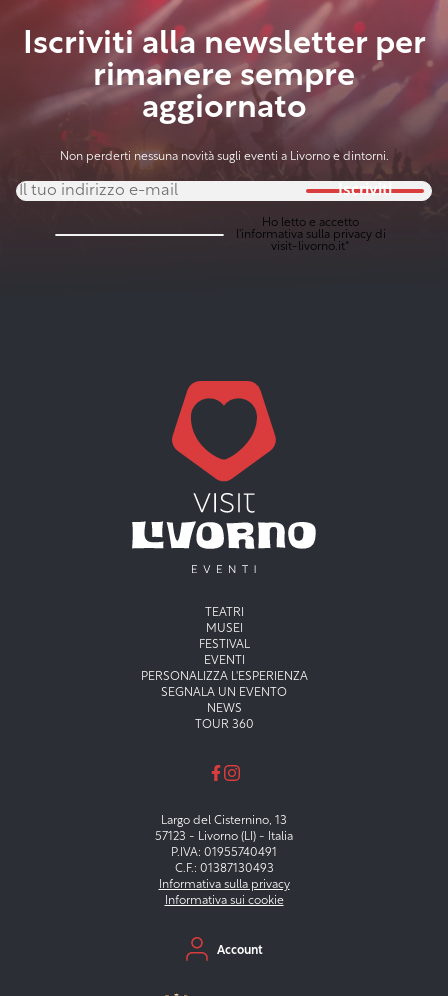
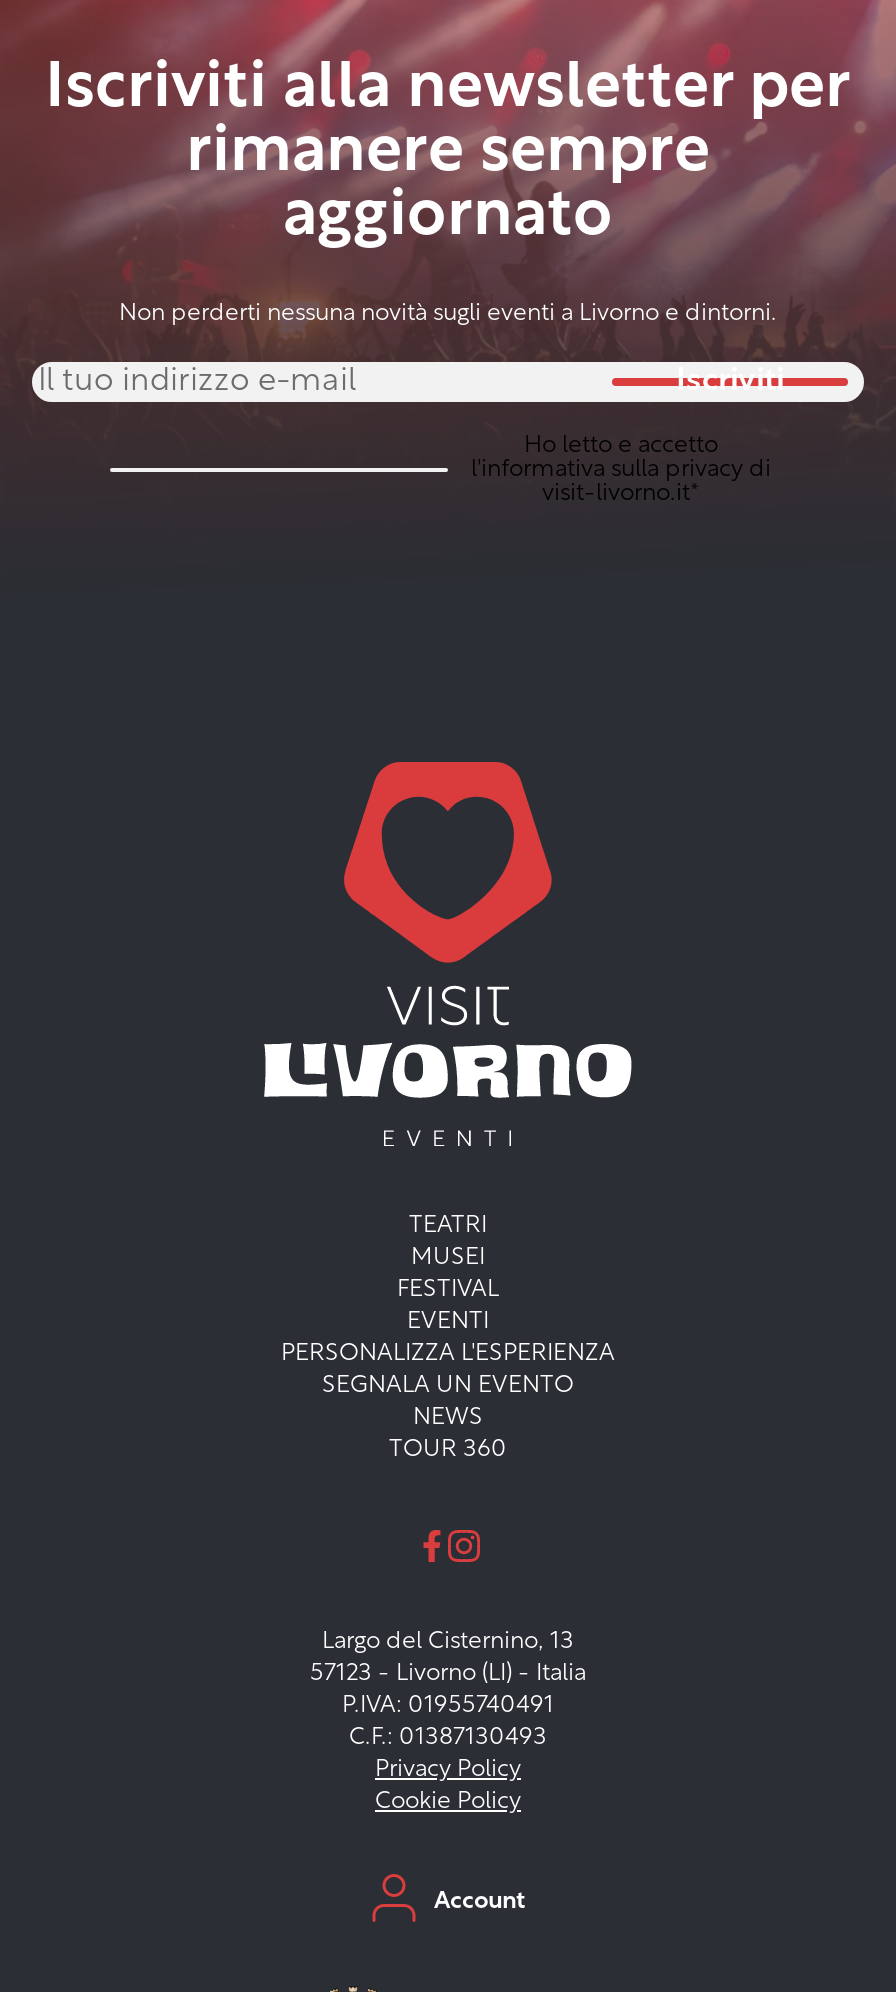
[158,879,289,907] Informativa sulla privacy | Informativa sui cookie -> [375,1758,521,1814] Privacy Policy | Cookie Policy

